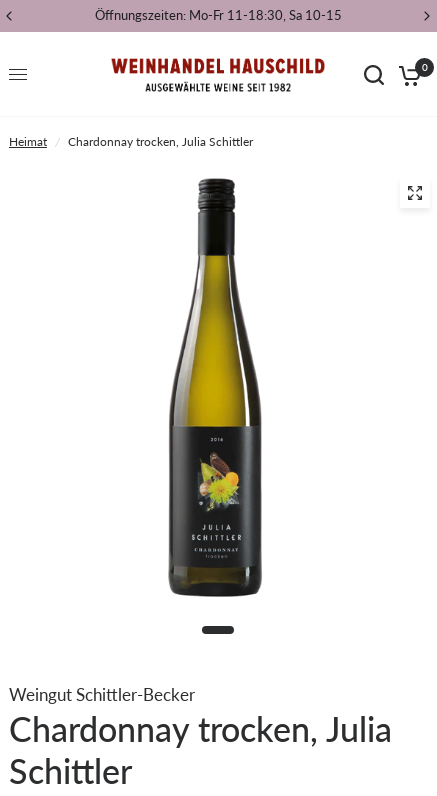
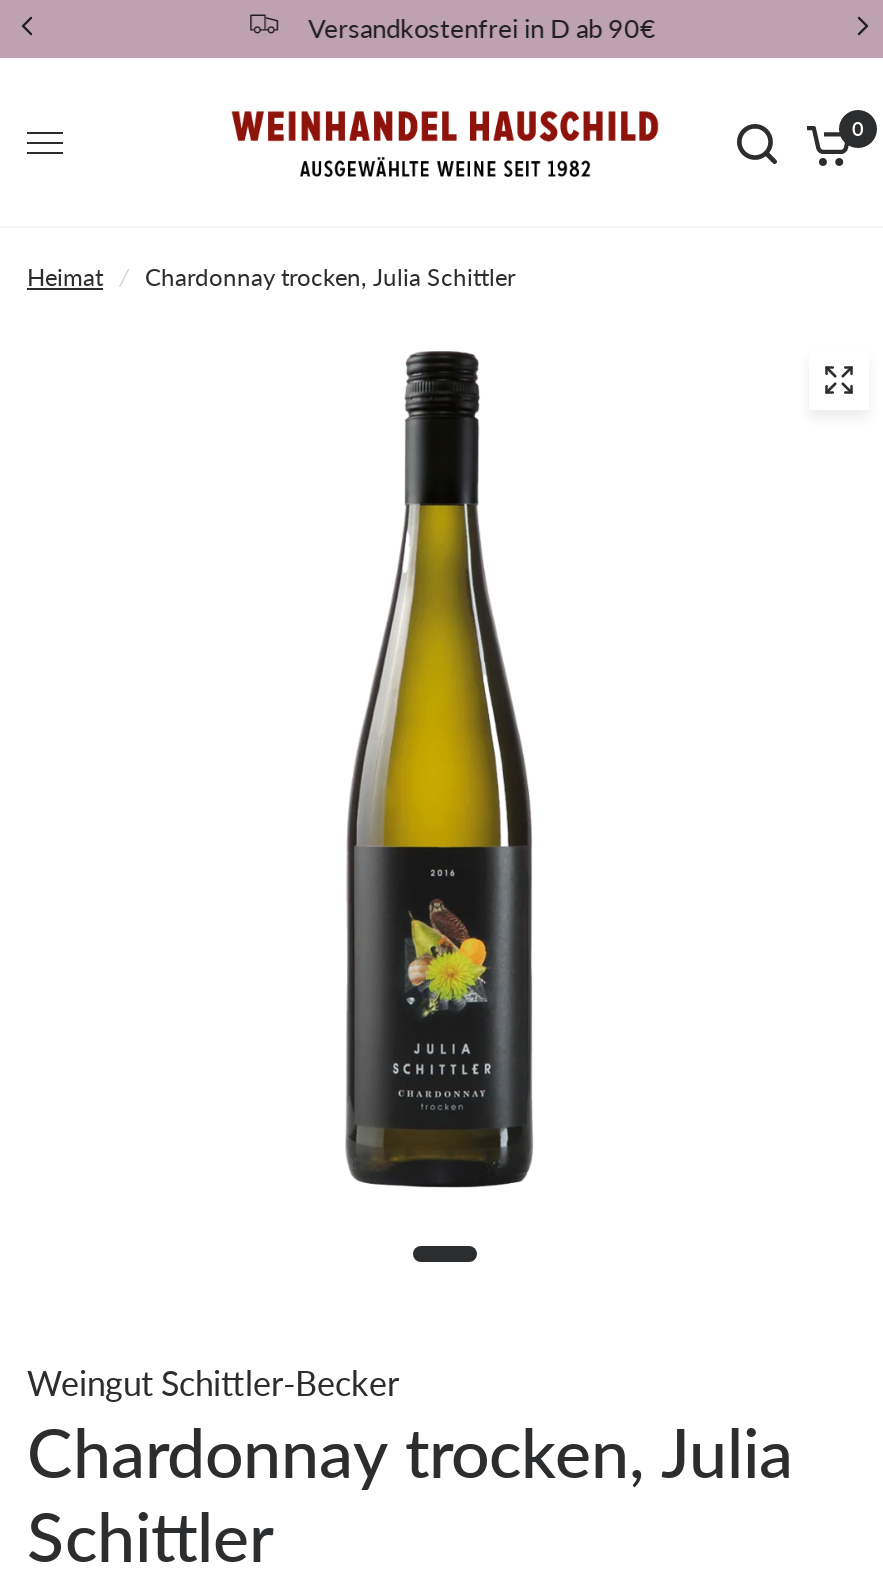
[94,7,341,23] Öffnungszeiten: Mo-Fr 11-18:30, Sa 10-15 -> [303,12,651,44] Versandkostenfrei in D ab 90€

